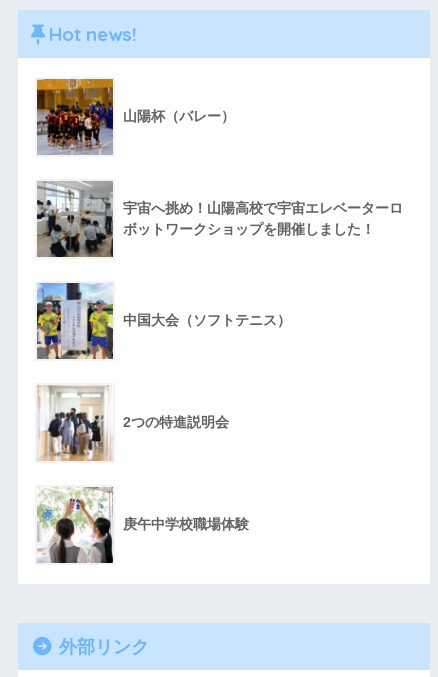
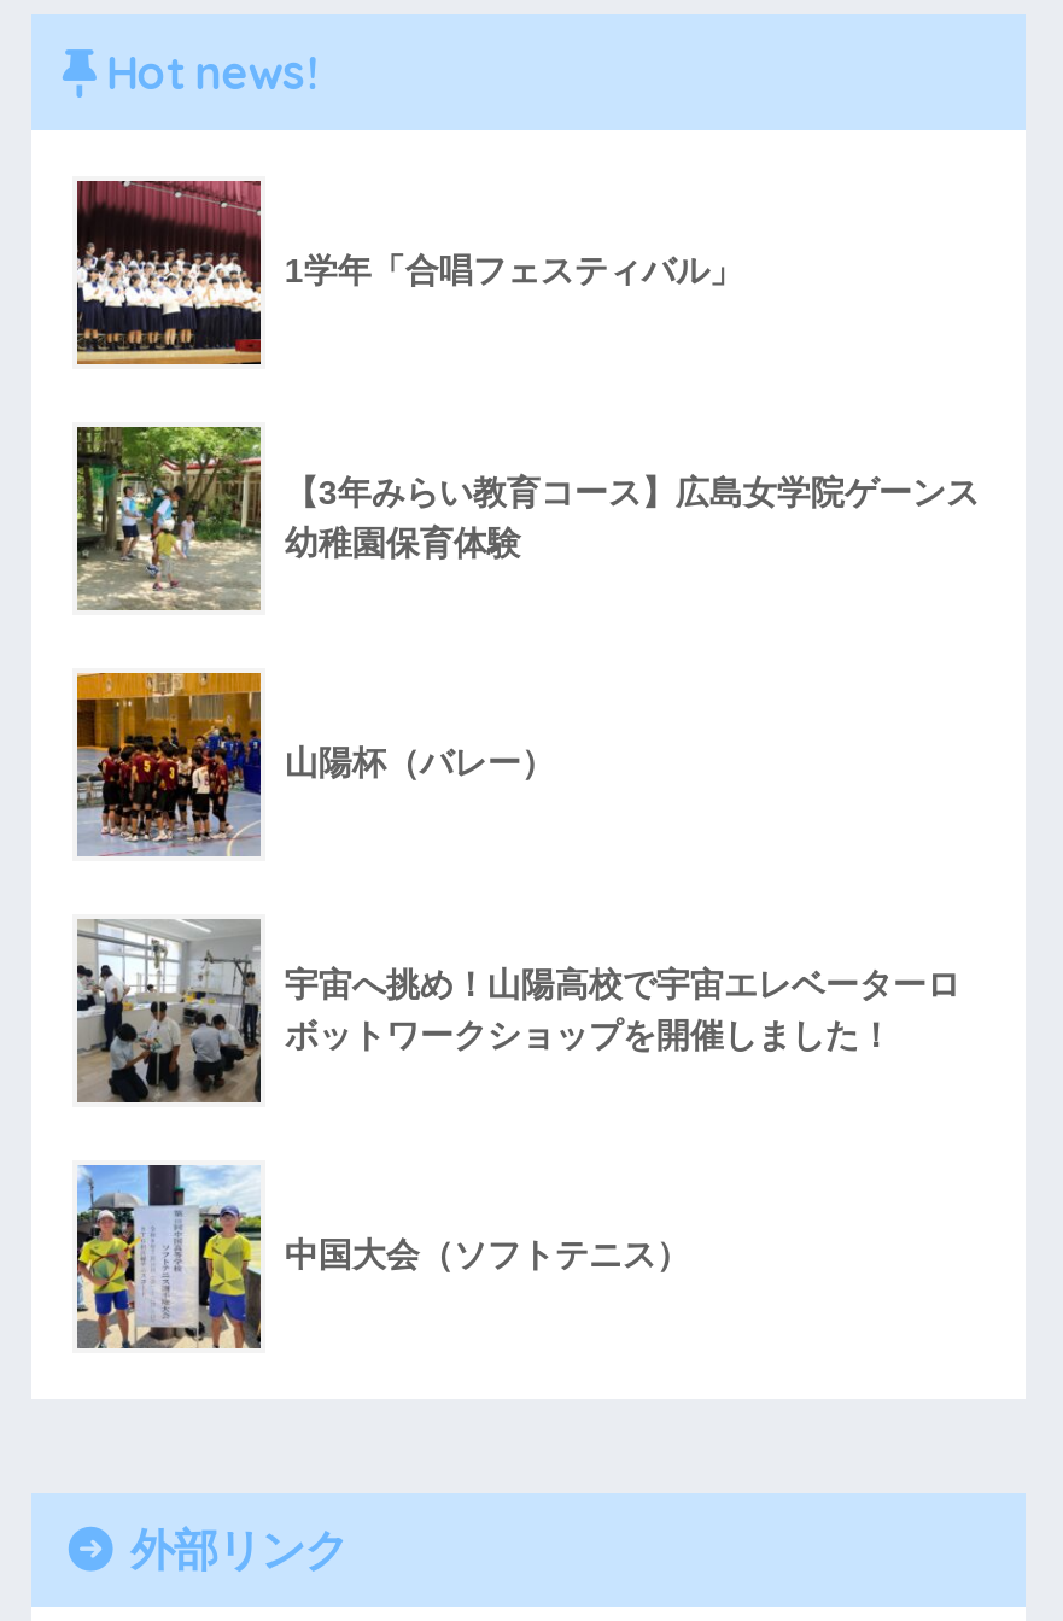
none -> [75,179,743,367] [image] | 1学年「合唱フェスティバル」
none -> [75,425,980,613] [image] | 【3年みらい教育コース】広島女学院ゲーンス | 幼稚園保育体験
moved [35,77,403,328] -> [72,668,960,1273]: [image] | 山陽杯（バレー） | 宇宙へ挑め！山陽高校で宇宙エレベーターロ | ボットワークショップを開催しました！ | 中国大会（ソフトテニス）
[37,386,229,461] [image] | 2つの特進説明会 -> none
[36,486,249,564] [image] | 庚午中学校職場体験 -> none

